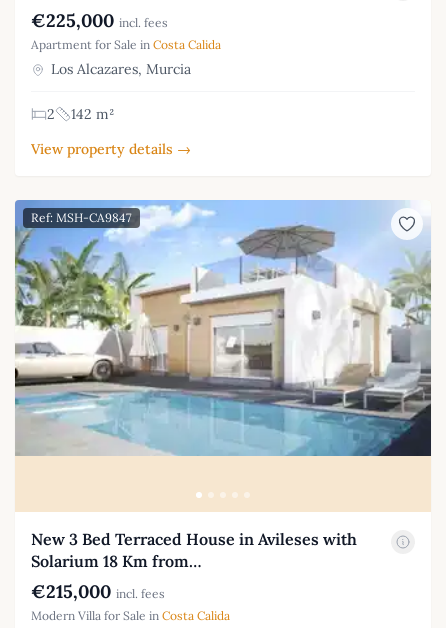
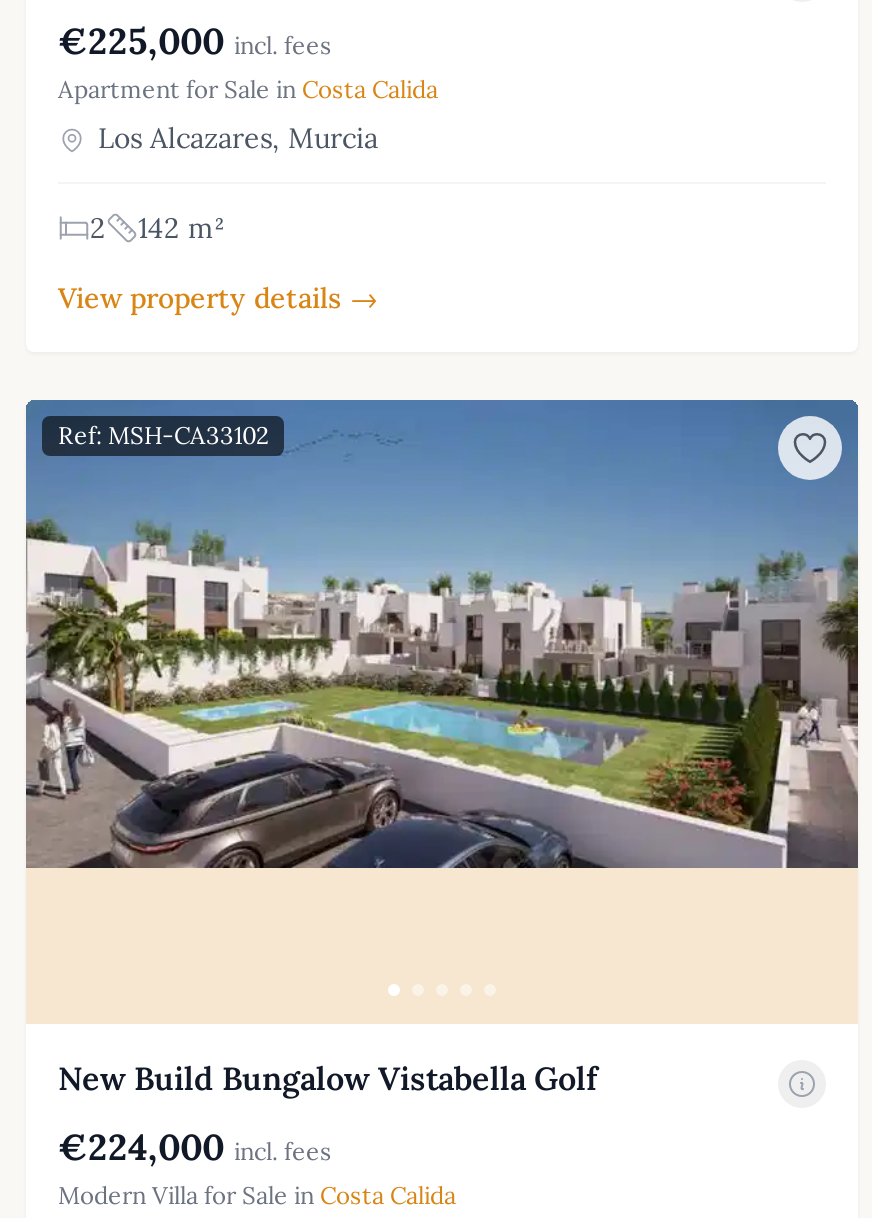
[15,199,432,457] [image] | Ref: MSH-CA9847 -> [26,398,860,876] [image] | Ref: MSH-CA33102
[31,529,357,603] New 3 Bed Terraced House in Avileses with | Solarium 18 Km from… | €215,000 incl. fees -> [58,1057,598,1169] New Build Bungalow Vistabella Golf | €224,000 incl. fees

